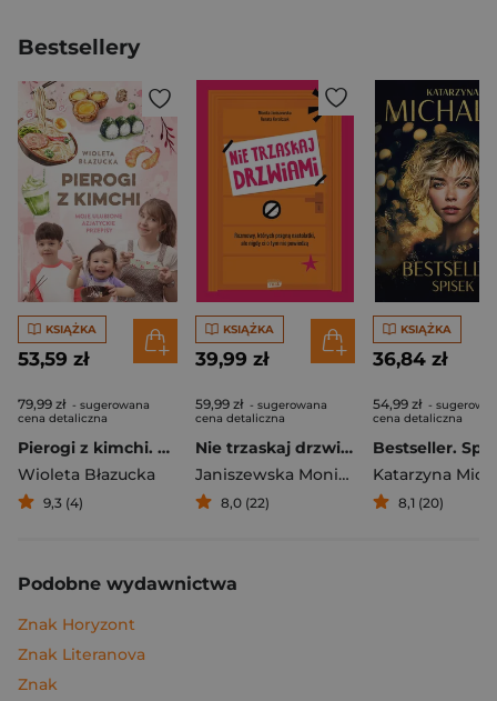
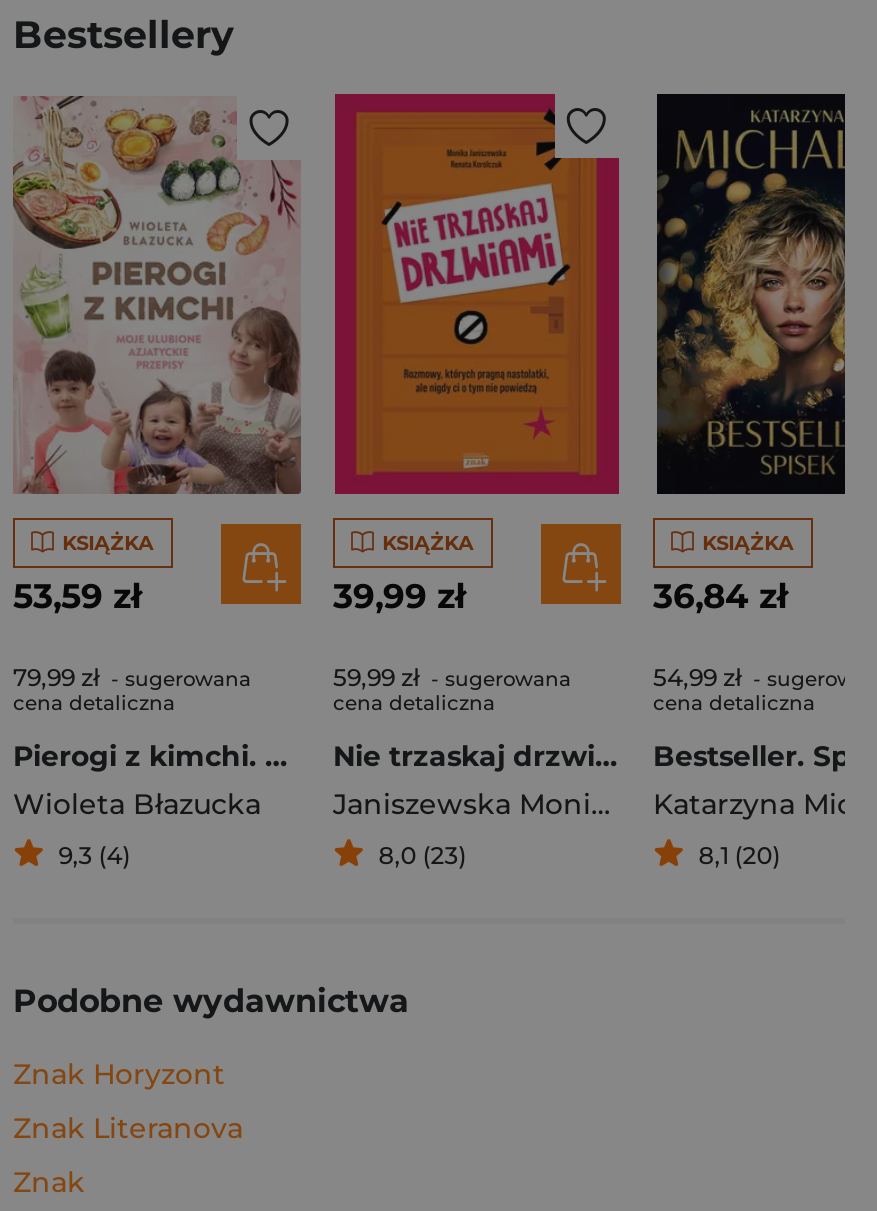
[221,494,269,511] 8,0 (22) -> [379,840,467,870] 8,0 (23)

